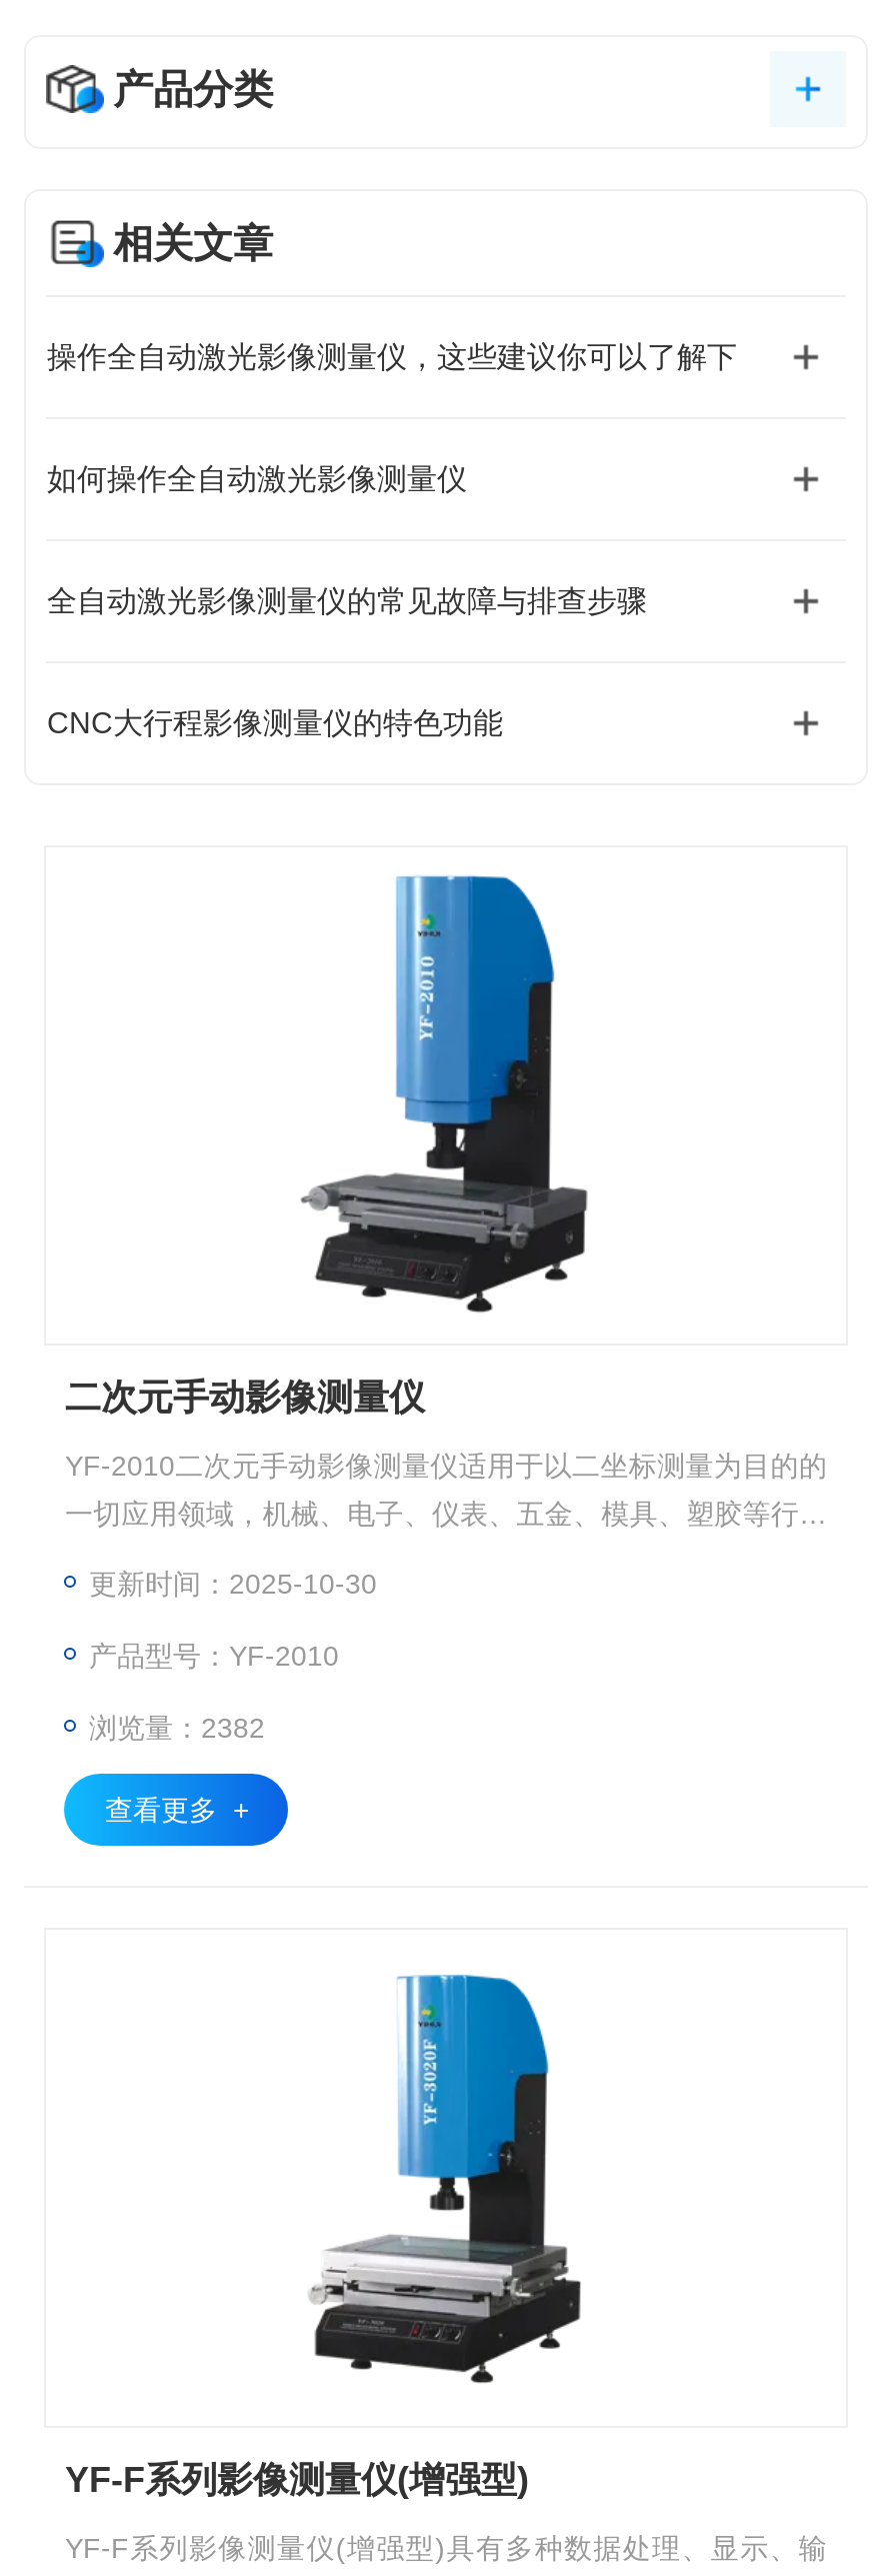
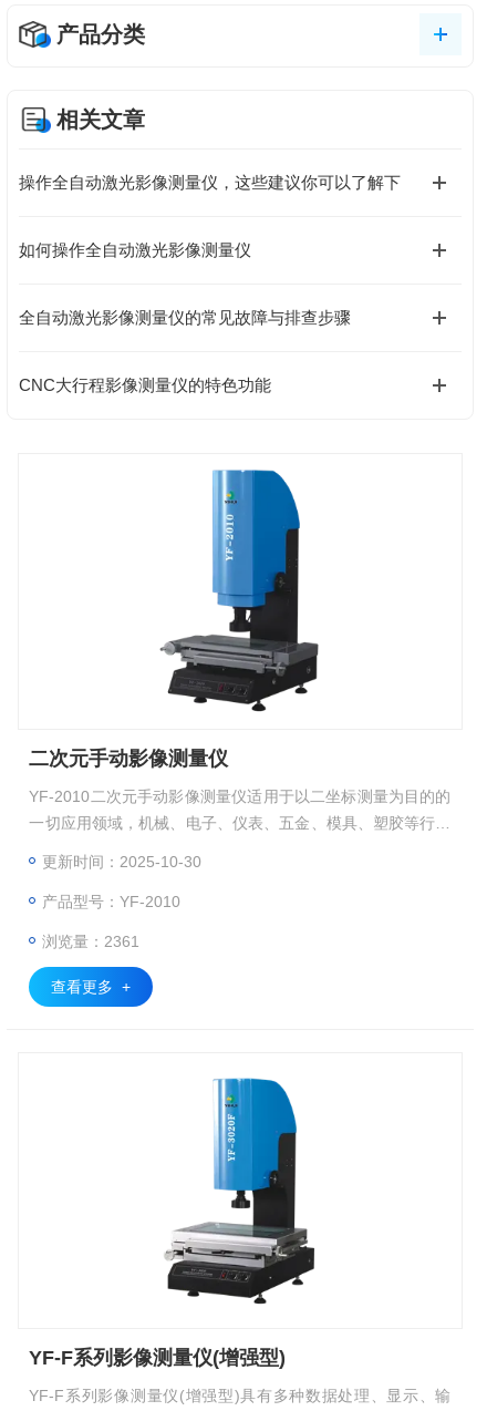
[89,1712,265,1744] 浏览量：2382 -> [43,933,140,950] 浏览量：2361

